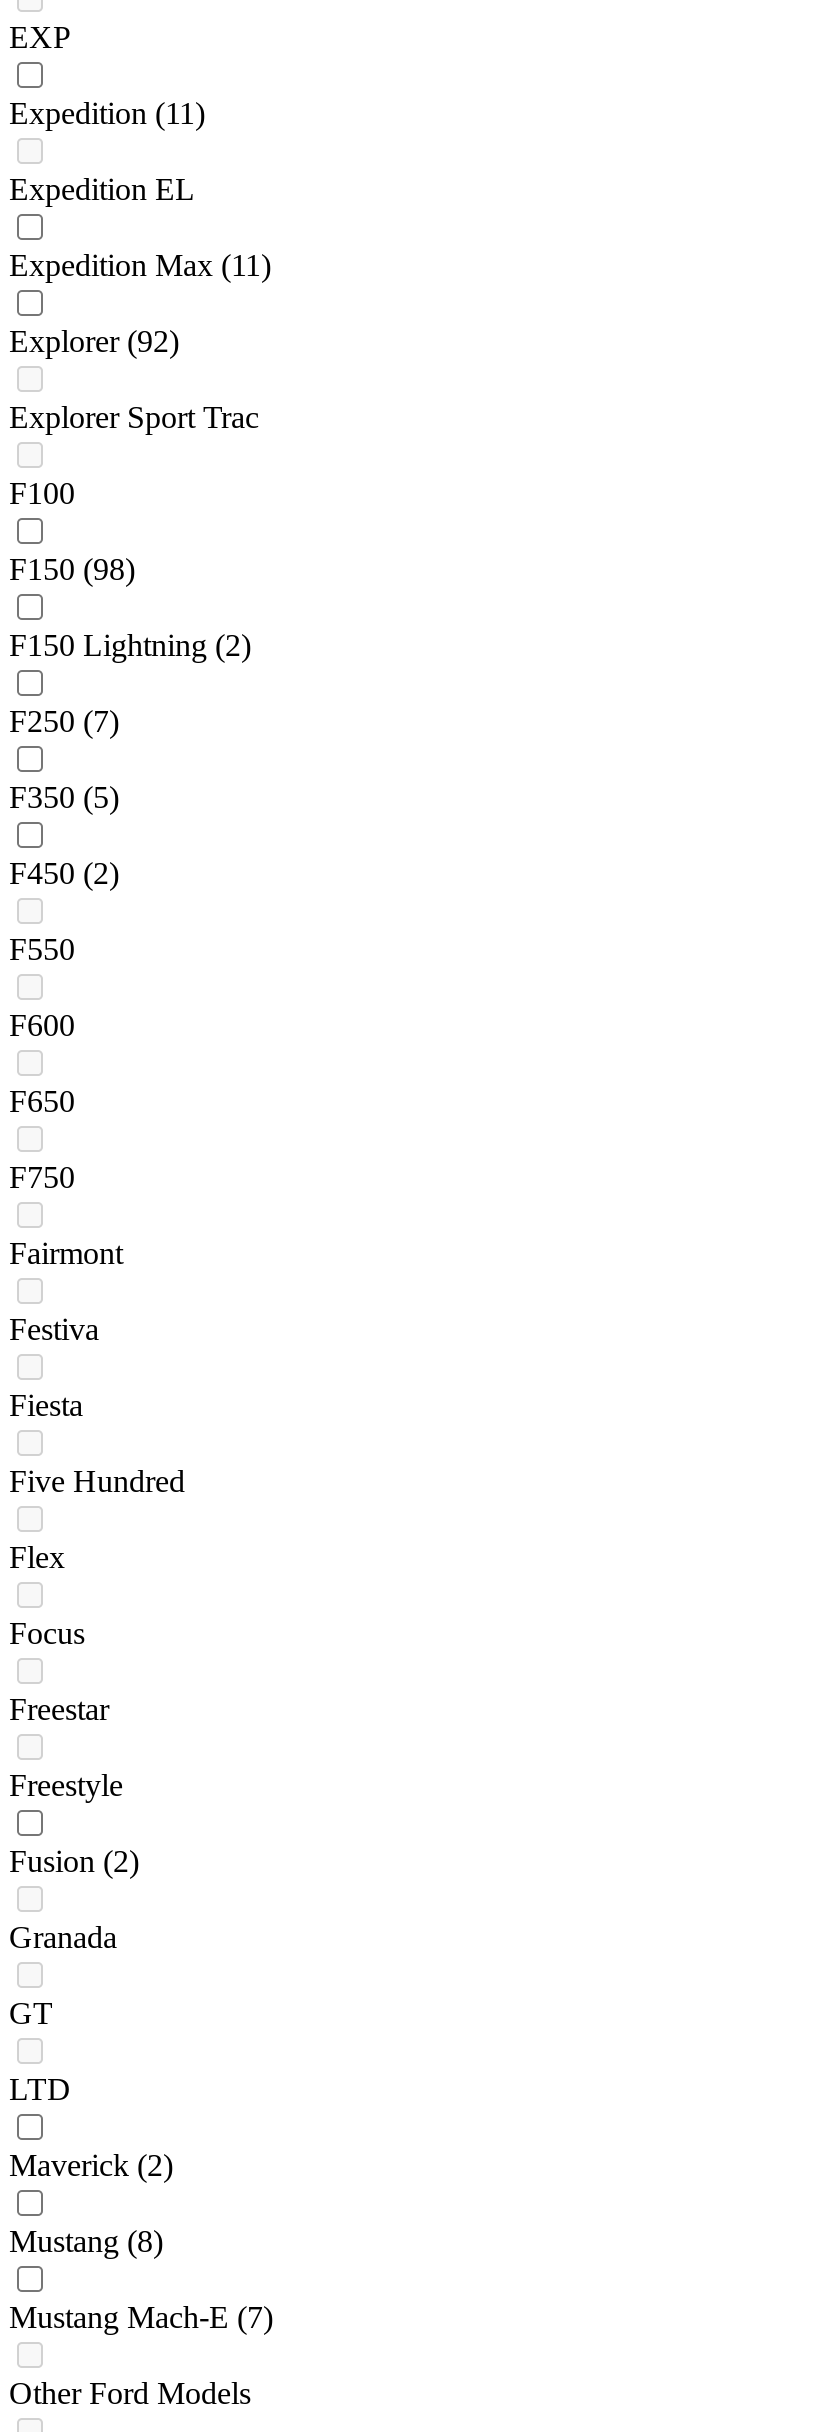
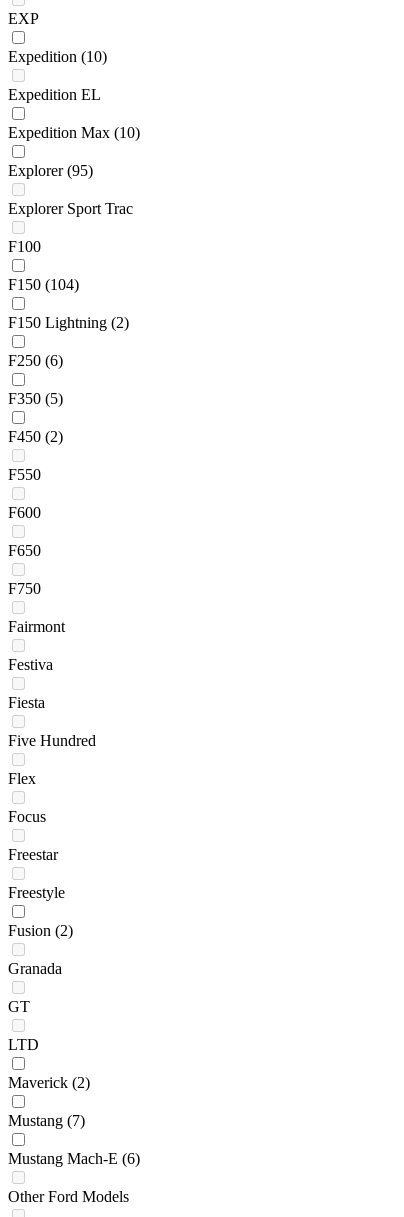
[9,97,205,131] Expedition (11) -> [8,48,107,65] Expedition (10)
[9,249,271,283] Expedition Max (11) -> [8,124,140,141] Expedition Max (10)
[9,325,179,359] Explorer (92) -> [8,162,93,179] Explorer (95)
[9,553,135,587] F150 (98) -> [8,276,79,293] F150 (104)
[9,705,119,739] F250 (7) -> [8,352,63,369] F250 (6)
[9,2225,163,2259] Mustang (8) -> [8,1112,85,1129] Mustang (7)
[9,2301,273,2335] Mustang Mach-E (7) -> [8,1150,140,1167] Mustang Mach-E (6)

